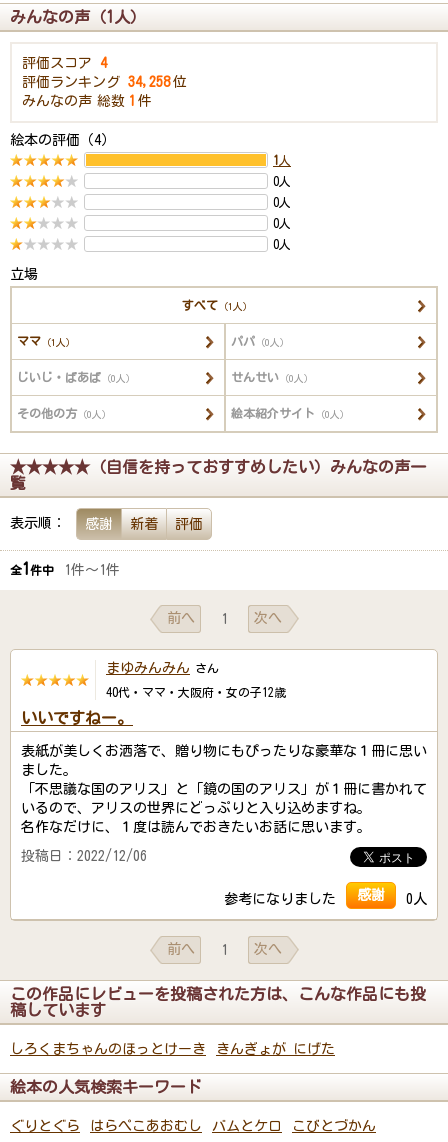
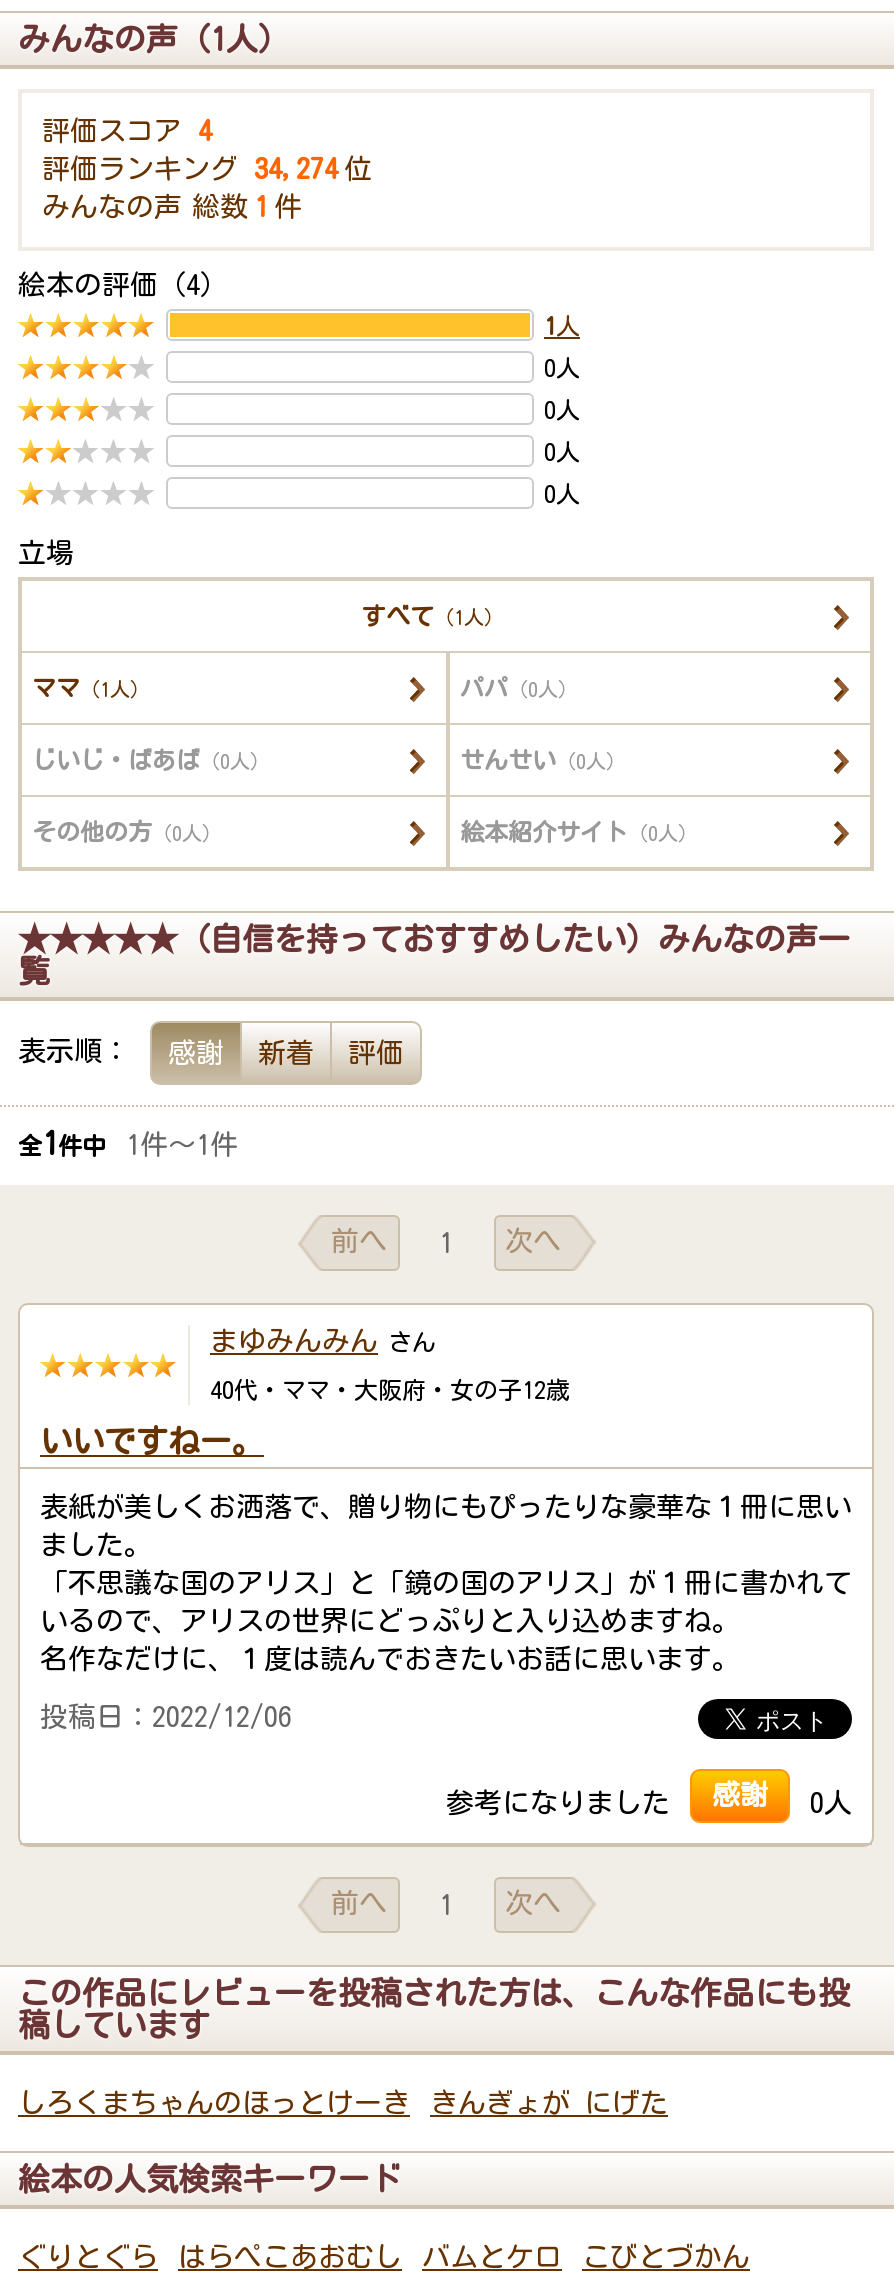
[22,75,187,89] 評価ランキング 34,258 位 -> [42,155,372,183] 評価ランキング 34,274 位

